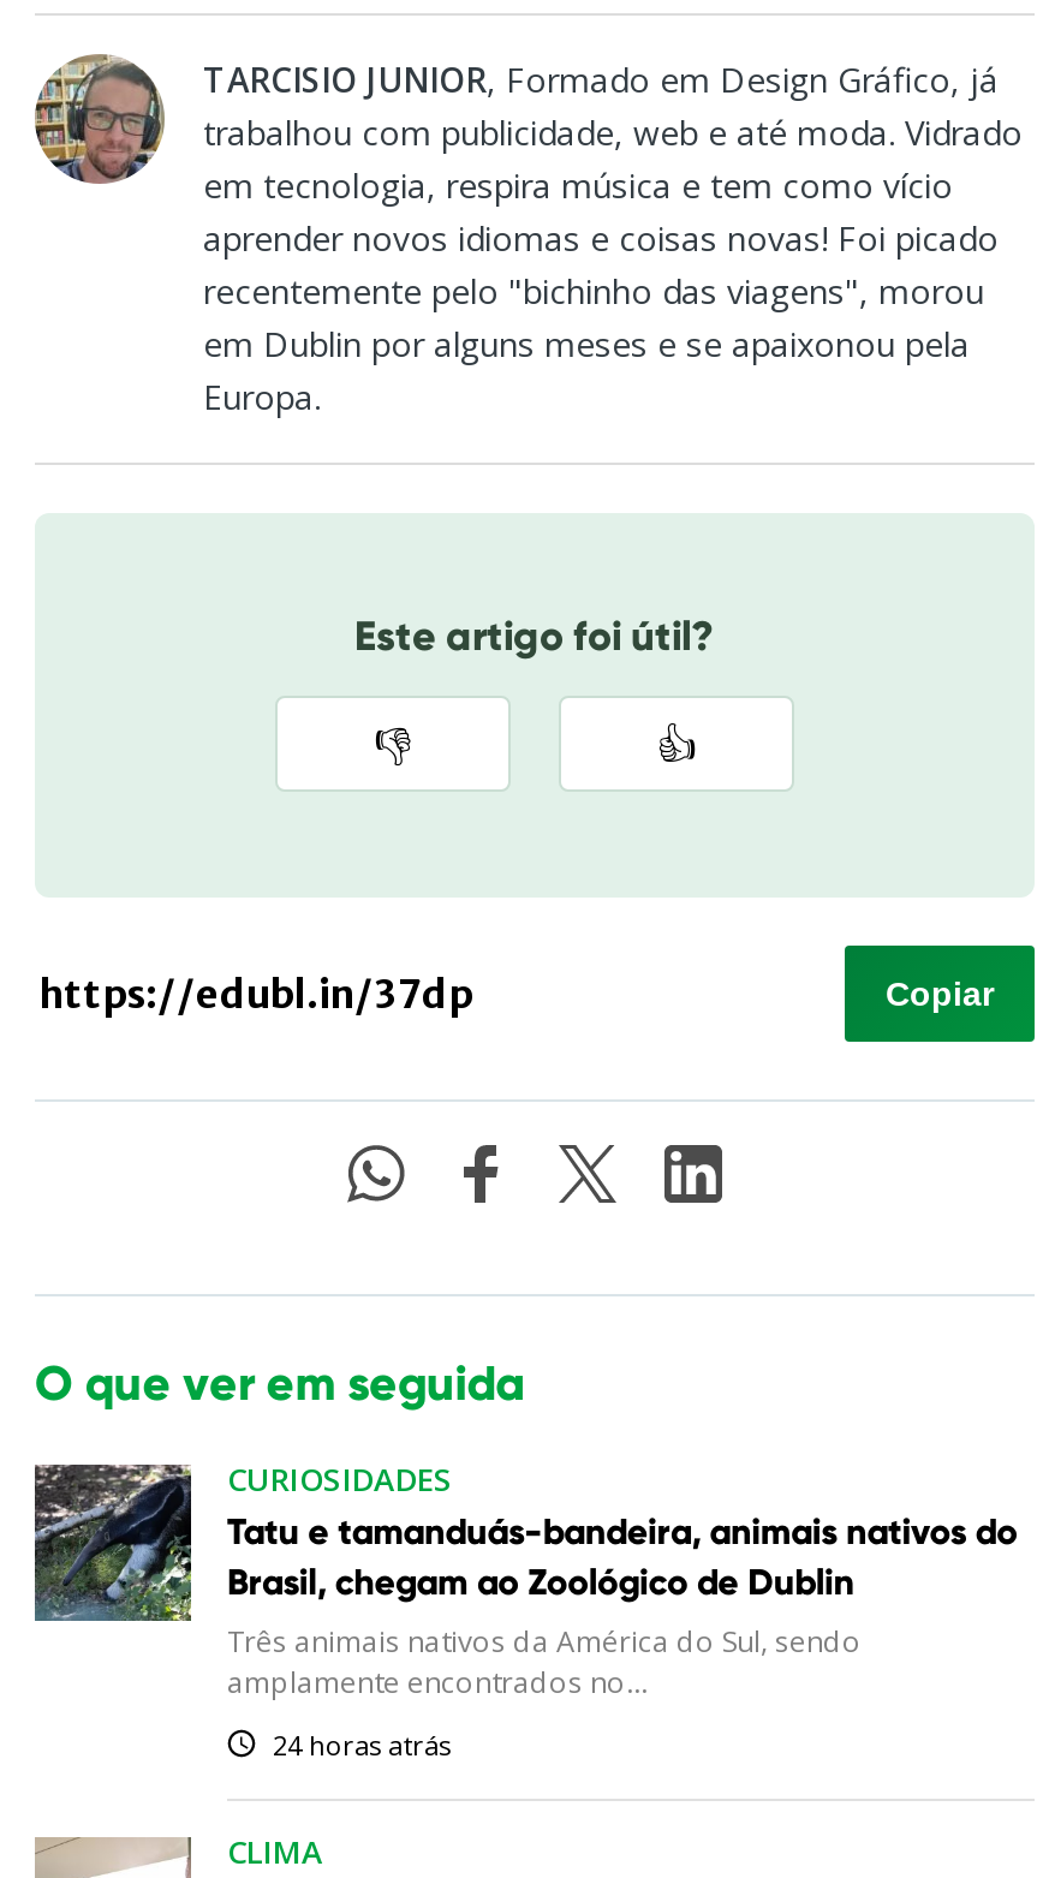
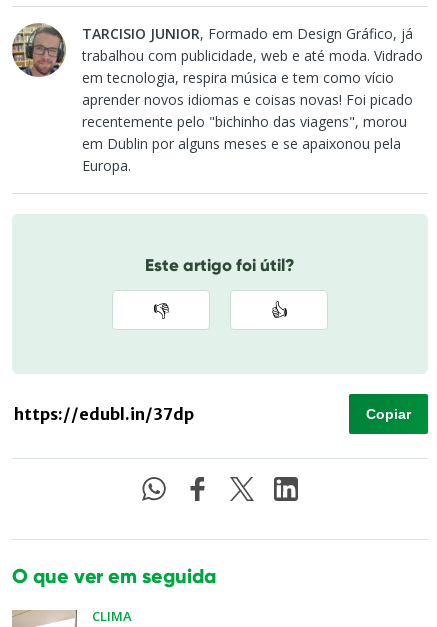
[32,1457,1018,1762] [image] | CURIOSIDADES | Tatu e tamanduás-bandeira, animais nativos do | Brasil, chegam ao Zoológico de Dublin | Três animais nativos da América do Sul, sendo | amplamente encontrados no... | 24 horas atrás -> none

